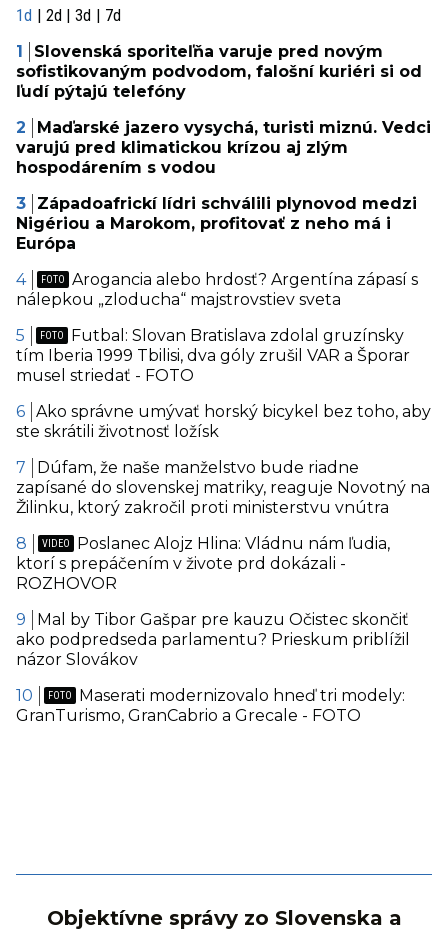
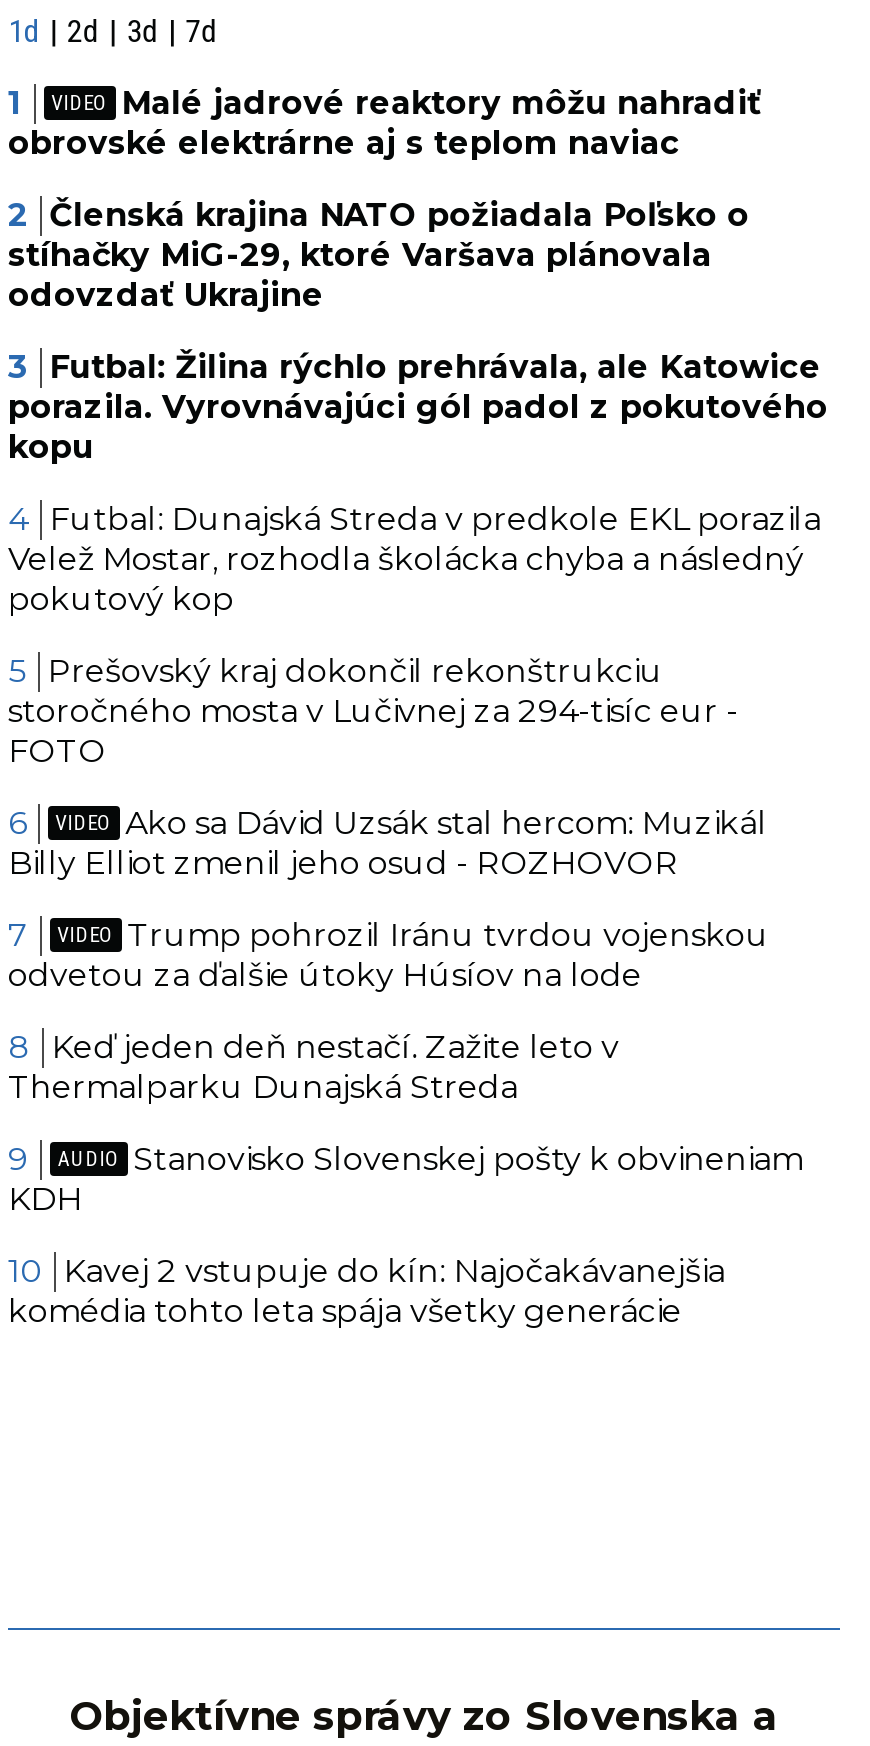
[16,42,422,101] Slovenská sporiteľňa varuje pred novým | sofistikovaným podvodom, falošní kuriéri si od | ľudí pýtajú telefóny -> [8,84,761,162] Malé jadrové reaktory môžu nahradiť | obrovské elektrárne aj s teplom naviac
[16,118,431,177] Maďarské jazero vysychá, turisti miznú. Vedci | varujú pred klimatickou krízou aj zlým | hospodárením s vodou -> [8,196,749,314] Členská krajina NATO požiadala Poľsko o | stíhačky MiG-29, ktoré Varšava plánovala | odovzdať Ukrajine
[16,194,417,253] Západoafrickí lídri schválili plynovod medzi | Nigériou a Marokom, profitovať z neho má i | Európa -> [8,348,828,466] Futbal: Žilina rýchlo prehrávala, ale Katowice | porazila. Vyrovnávajúci gól padol z pokutového | kopu
[16,270,418,309] Arogancia alebo hrdosť? Argentína zápasí s | nálepkou „zloducha“ majstrovstiev sveta -> [8,500,821,618] Futbal: Dunajská Streda v predkole EKL porazila | Velež Mostar, rozhodla školácka chyba a následný | pokutový kop
[16,326,410,385] Futbal: Slovan Bratislava zdolal gruzínsky | tím Iberia 1999 Tbilisi, dva góly zrušil VAR a Šporar | musel striedať - FOTO -> [8,652,738,770] Prešovský kraj dokončil rekonštrukciu | storočného mosta v Lučivnej za 294-tisíc eur - | FOTO
[16,402,431,441] Ako správne umývať horský bicykel bez toho, aby | ste skrátili životnosť ložísk -> [8,804,767,882] Ako sa Dávid Uzsák stal hercom: Muzikál | Billy Elliot zmenil jeho osud - ROZHOVOR
[16,458,430,517] Dúfam, že naše manželstvo bude riadne | zapísané do slovenskej matriky, reaguje Novotný na | Žilinku, ktorý zakročil proti ministerstvu vnútra -> [8,916,769,994] Trump pohrozil Iránu tvrdou vojenskou | odvetou za ďalšie útoky Húsíov na lode
[16,534,390,593] Poslanec Alojz Hlina: Vládnu nám ľudia, | ktorí s prepáčením v živote prd dokázali - | ROZHOVOR -> [8,1028,619,1106] Keď jeden deň nestačí. Zažite leto v | Thermalparku Dunajská Streda
[16,610,410,669] Mal by Tibor Gašpar pre kauzu Očistec skončiť | ako podpredseda parlamentu? Prieskum priblížil | názor Slovákov -> [8,1140,803,1218] Stanovisko Slovenskej pošty k obvineniam | KDH
[16,686,405,725] Maserati modernizovalo hneď tri modely: | GranTurismo, GranCabrio a Grecale - FOTO -> [8,1252,725,1330] Kavej 2 vstupuje do kín: Najočakávanejšia | komédia tohto leta spája všetky generácie

